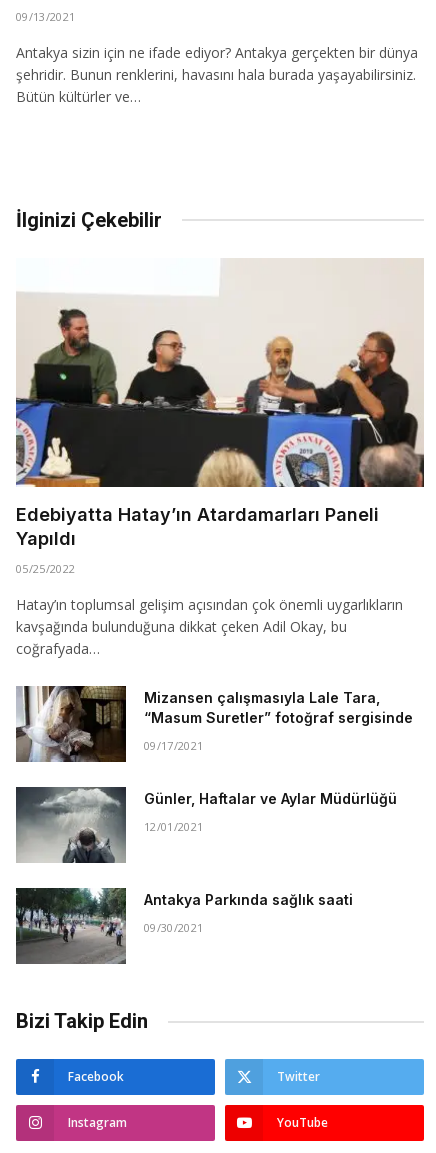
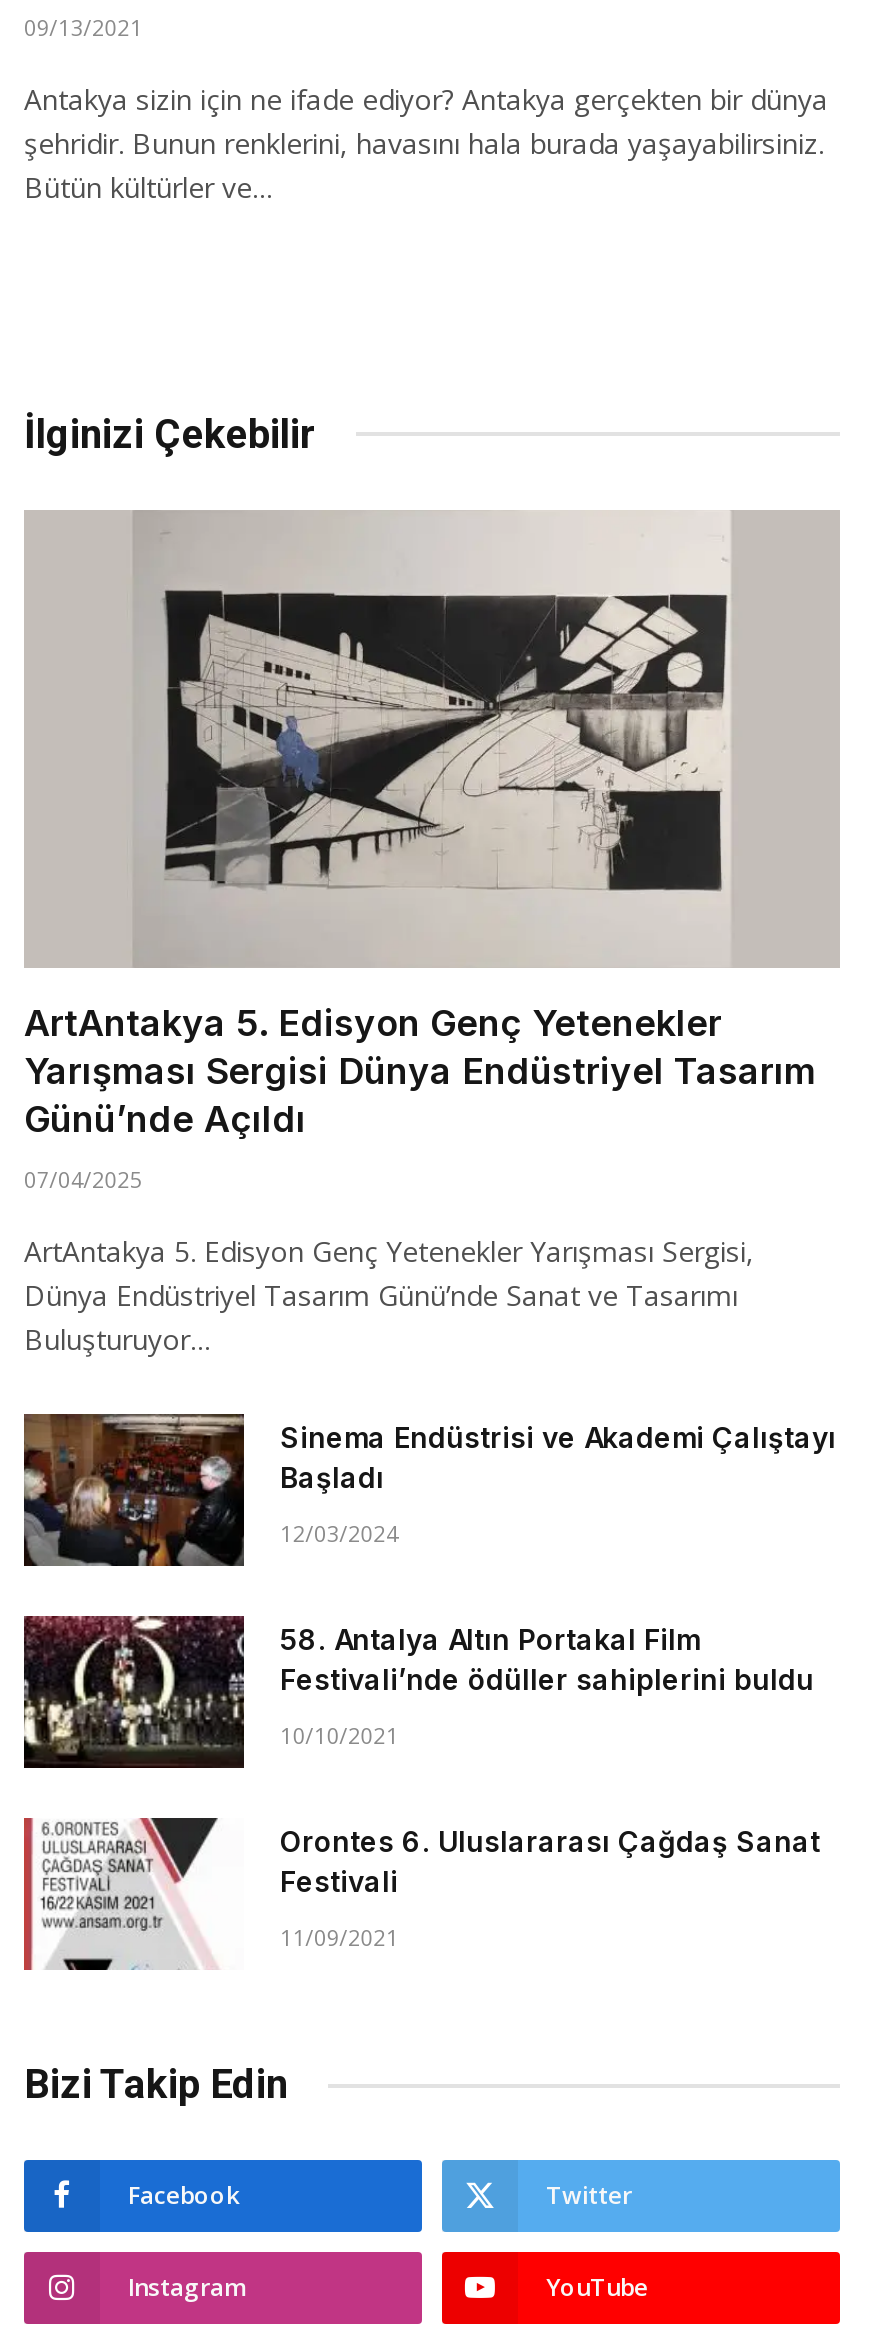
[15,259,424,549] [image] | Edebiyatta Hatay’ın Atardamarları Paneli | Yapıldı -> [24,510,838,1140] [image] | ArtAntakya 5. Edisyon Genç Yetenekler | Yarışması Sergisi Dünya Endüstriyel Tasarım | Günü’nde Açıldı
[16,561,75,576] 05/25/2022 -> [24,1164,143,1194] 07/04/2025
[16,595,403,658] Hatay’ın toplumsal gelişim açısından çok önemli uygarlıkların | kavşağında bulunduğuna dikkat çeken Adil Okay, bu | coğrafyada… -> [24,1232,754,1358] ArtAntakya 5. Edisyon Genç Yetenekler Yarışması Sergisi, | Dünya Endüstriyel Tasarım Günü’nde Sanat ve Tasarımı | Buluşturuyor…
[16,689,413,762] [image] | Mizansen çalışmasıyla Lale Tara, | “Masum Suretler” fotoğraf sergisinde -> [24,1412,836,1566] [image] | Sinema Endüstrisi ve Akademi Çalıştayı | Başladı
[144,738,203,753] 09/17/2021 -> [280,1518,399,1548] 12/03/2024
[16,787,397,863] [image] | Günler, Haftalar ve Aylar Müdürlüğü -> [24,1614,814,1768] [image] | 58. Antalya Altın Portakal Film | Festivali’nde ödüller sahiplerini buldu
[144,819,203,834] 12/01/2021 -> [280,1720,399,1750] 10/10/2021
[15,888,353,965] [image] | Antakya Parkında sağlık saati -> [22,1816,820,1970] [image] | Orontes 6. Uluslararası Çağdaş Sanat | Festivali
[144,920,203,935] 09/30/2021 -> [280,1922,399,1952] 11/09/2021

